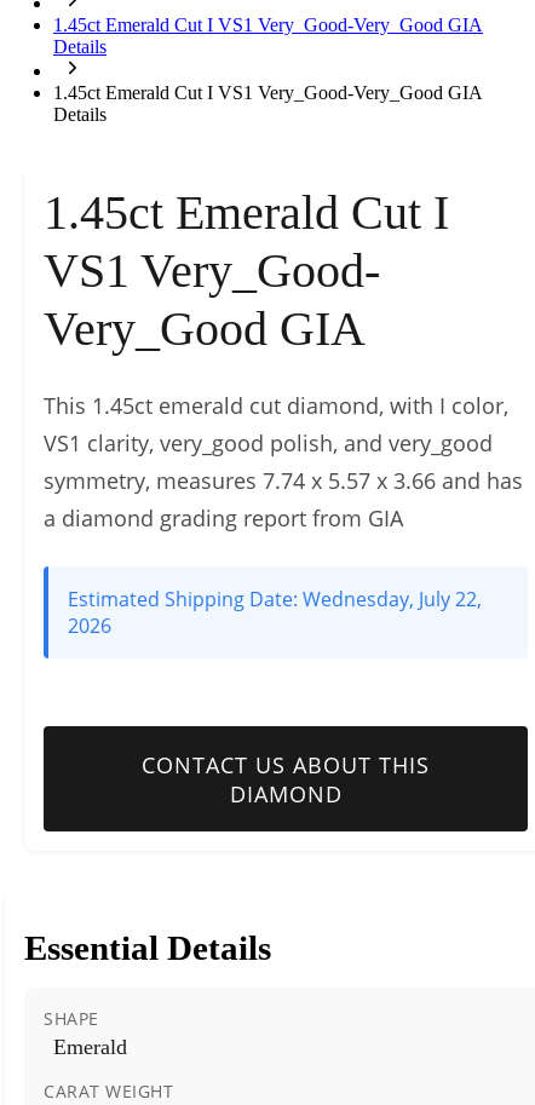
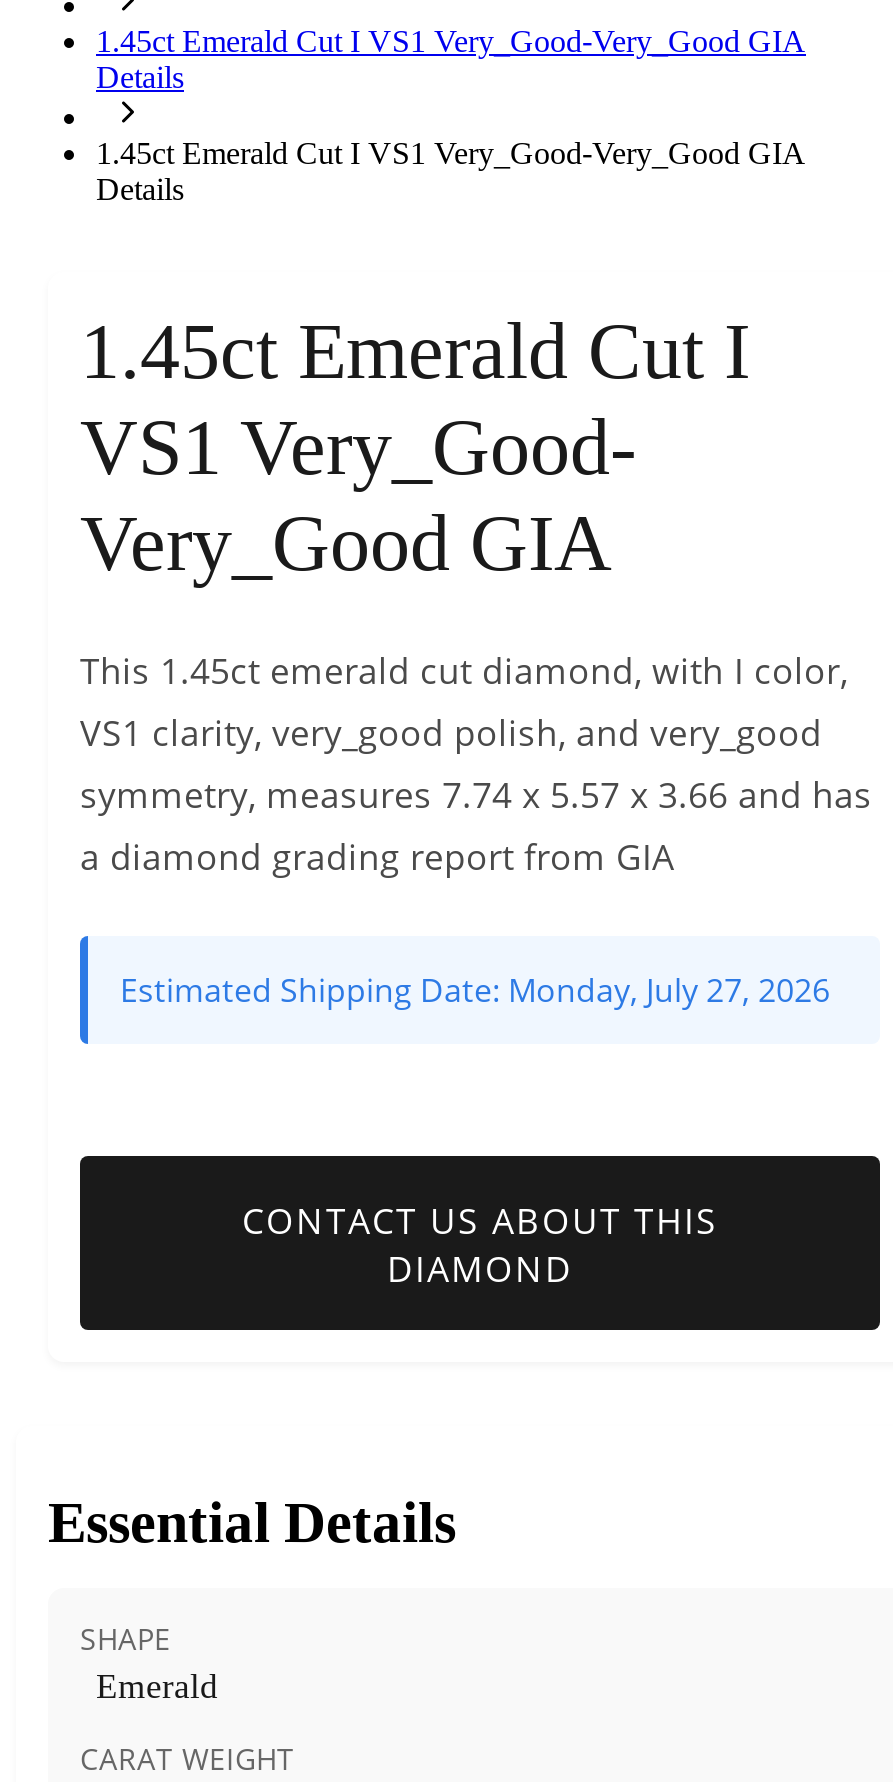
[68,586,482,639] Estimated Shipping Date: Wednesday, July 22, | 2026 -> [120,969,830,1013] Estimated Shipping Date: Monday, July 27, 2026

